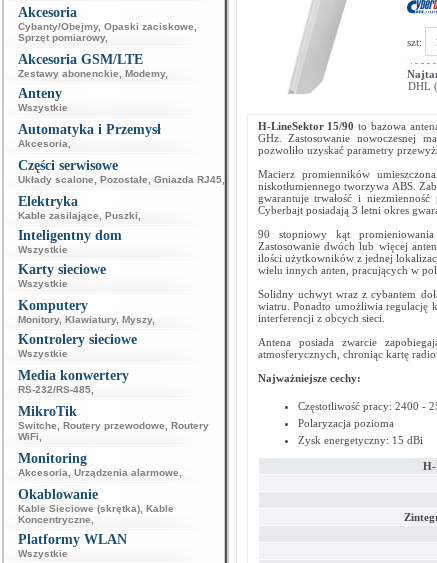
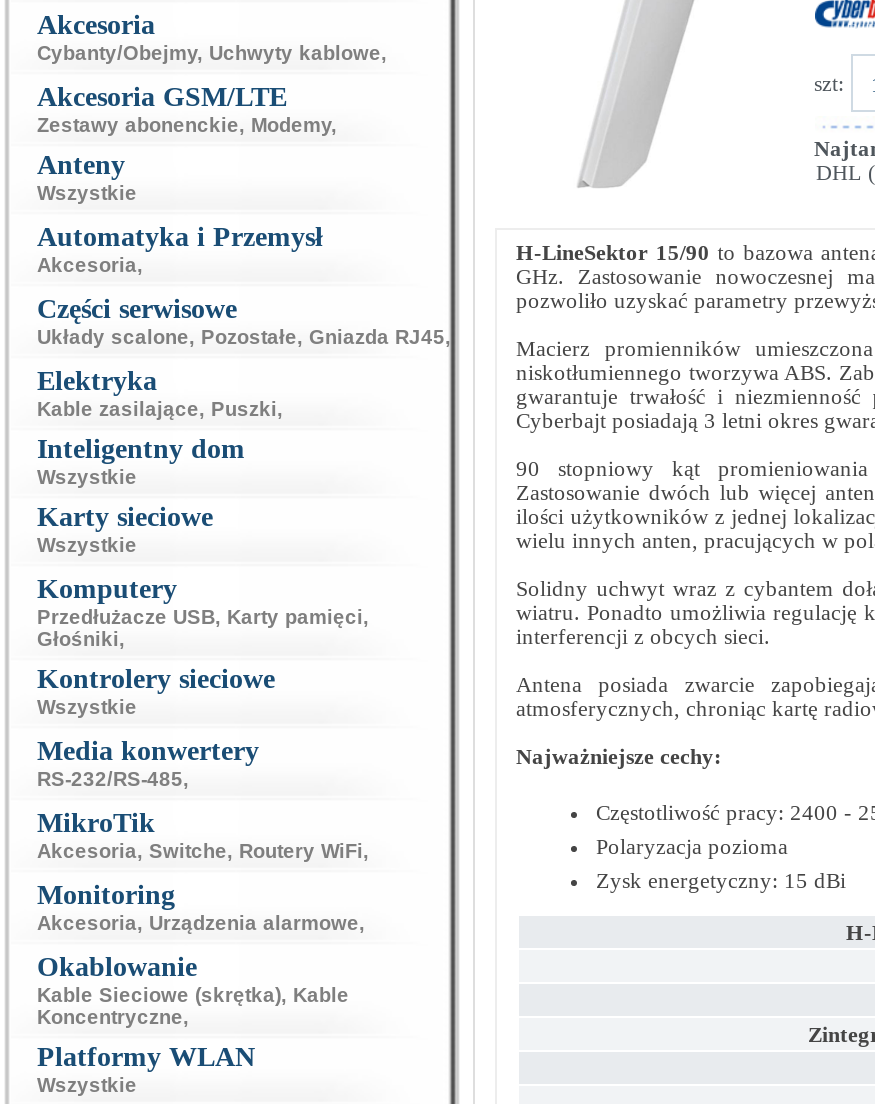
[18,21,197,43] Cybanty/Obejmy, Opaski zaciskowe, | Sprzęt pomiarowy, -> [37,42,387,64] Cybanty/Obejmy, Uchwyty kablowe,
[18,314,155,325] Monitory, Klawiatury, Myszy, -> [37,606,369,650] Przedłużacze USB, Karty pamięci, | Głośniki,
[18,420,209,442] Switche, Routery przewodowe, Routery | WiFi, -> [37,840,369,862] Akcesoria, Switche, Routery WiFi,

